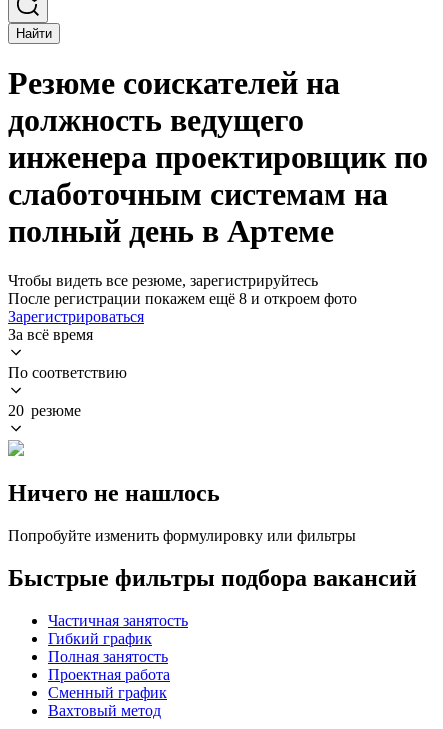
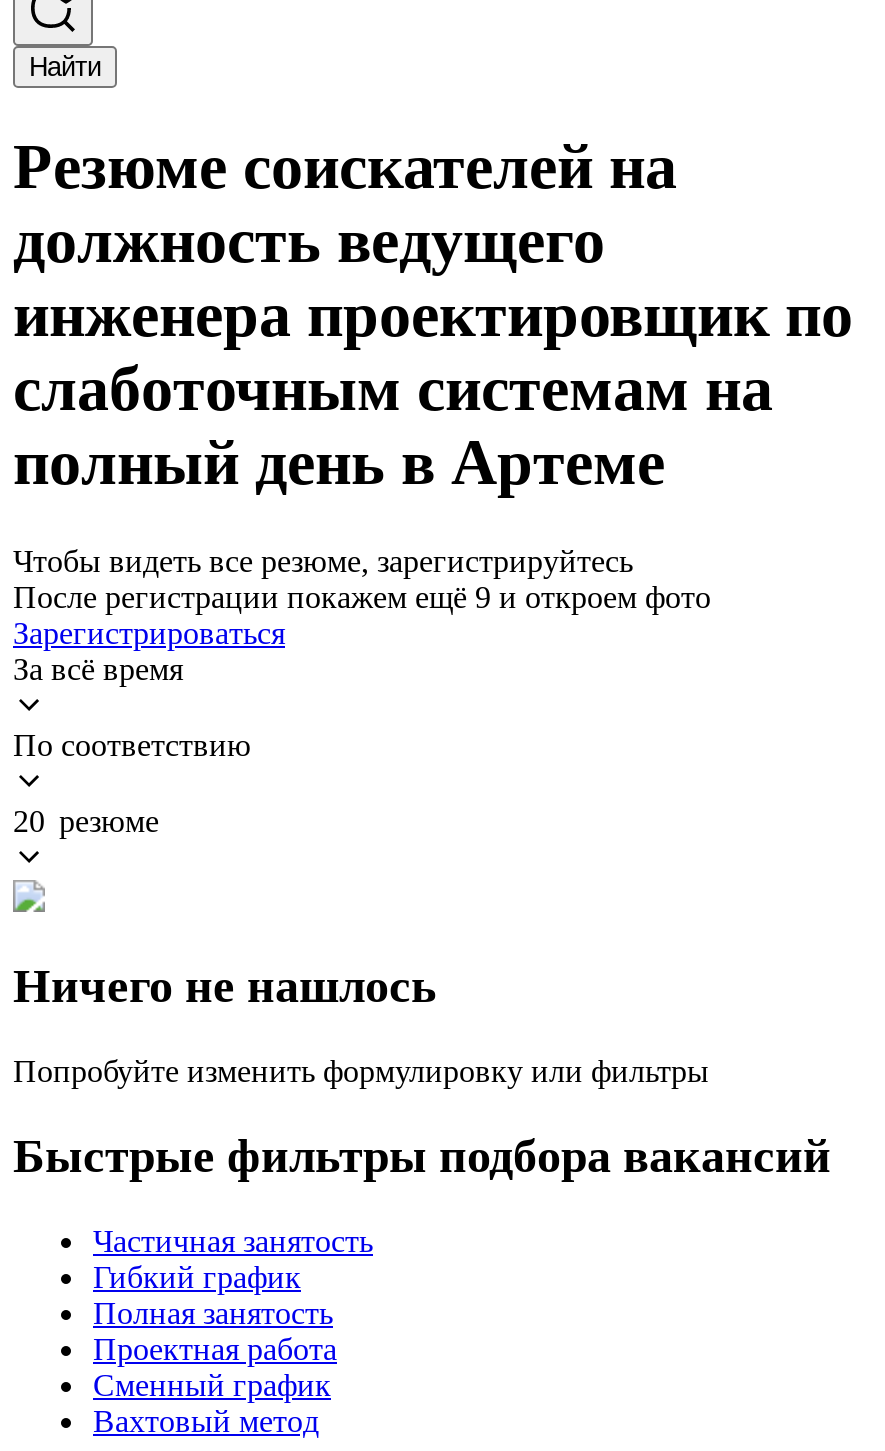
[8,290,357,307] После регистрации покажем ещё 8 и откроем фото -> [13,580,711,614] После регистрации покажем ещё 9 и откроем фото

